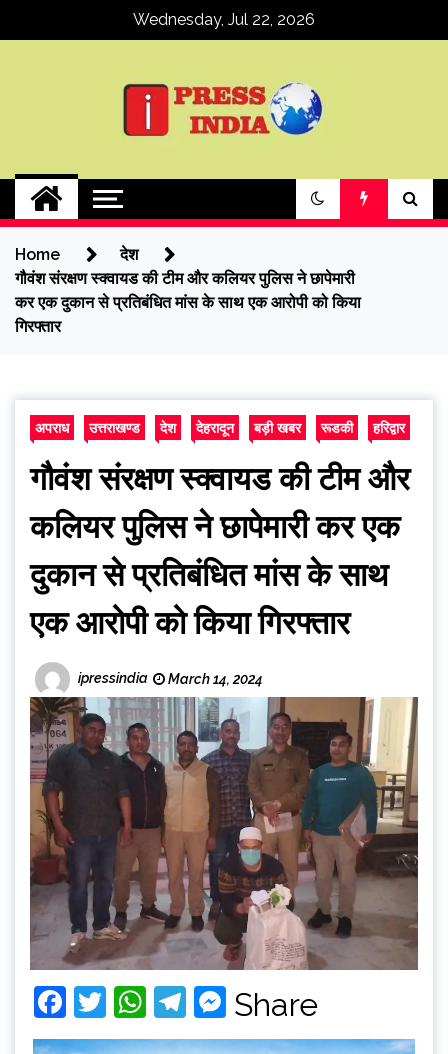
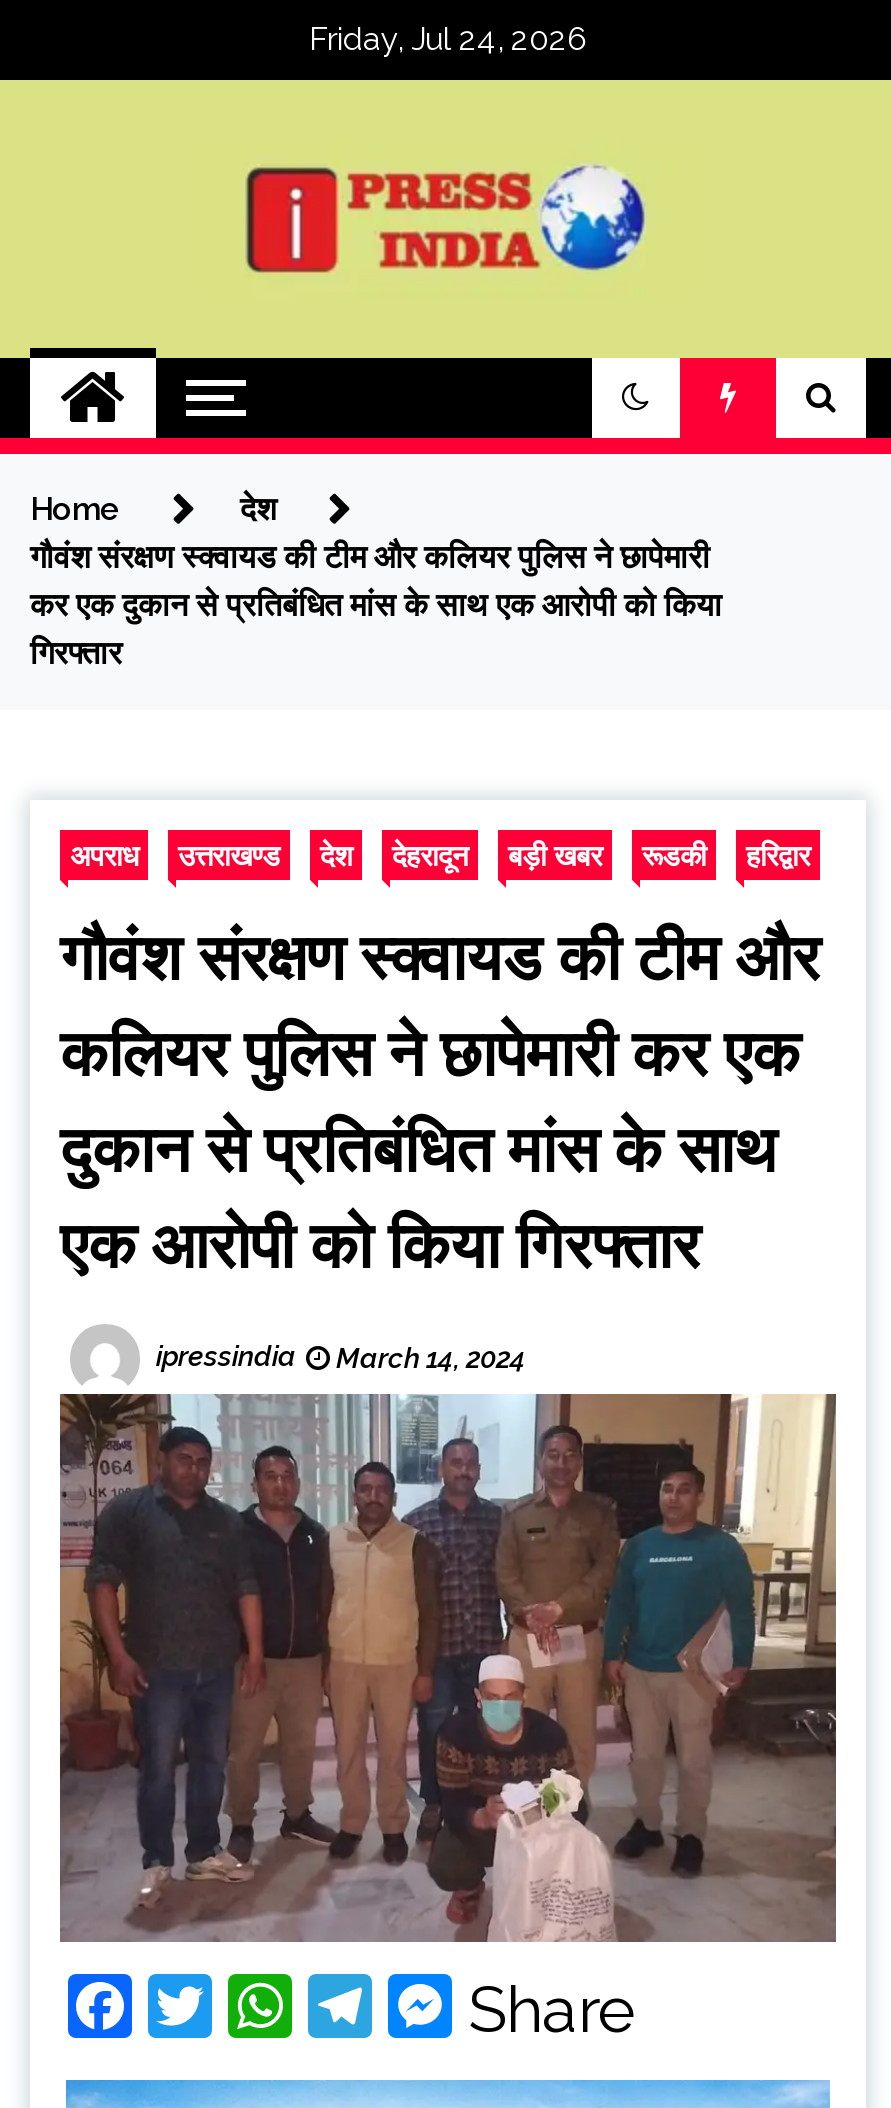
[133,10,315,29] Wednesday, Jul 22, 2026 -> [309,20,587,58] Friday, Jul 24, 2026

